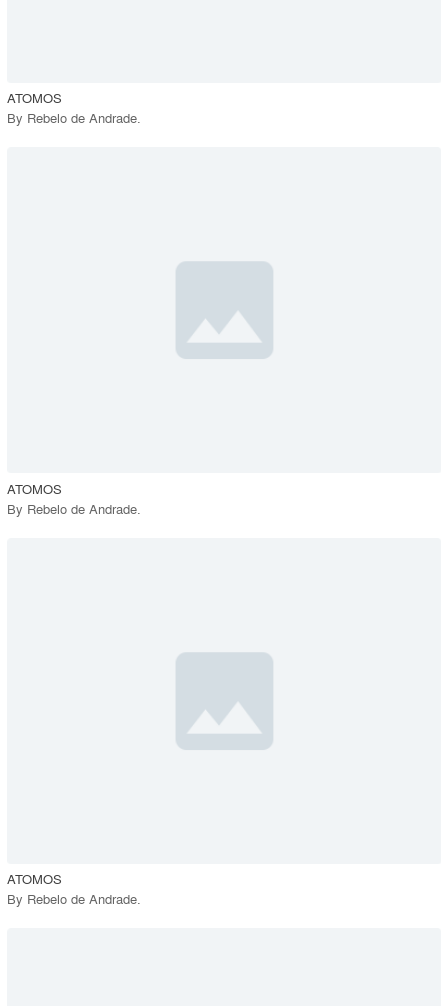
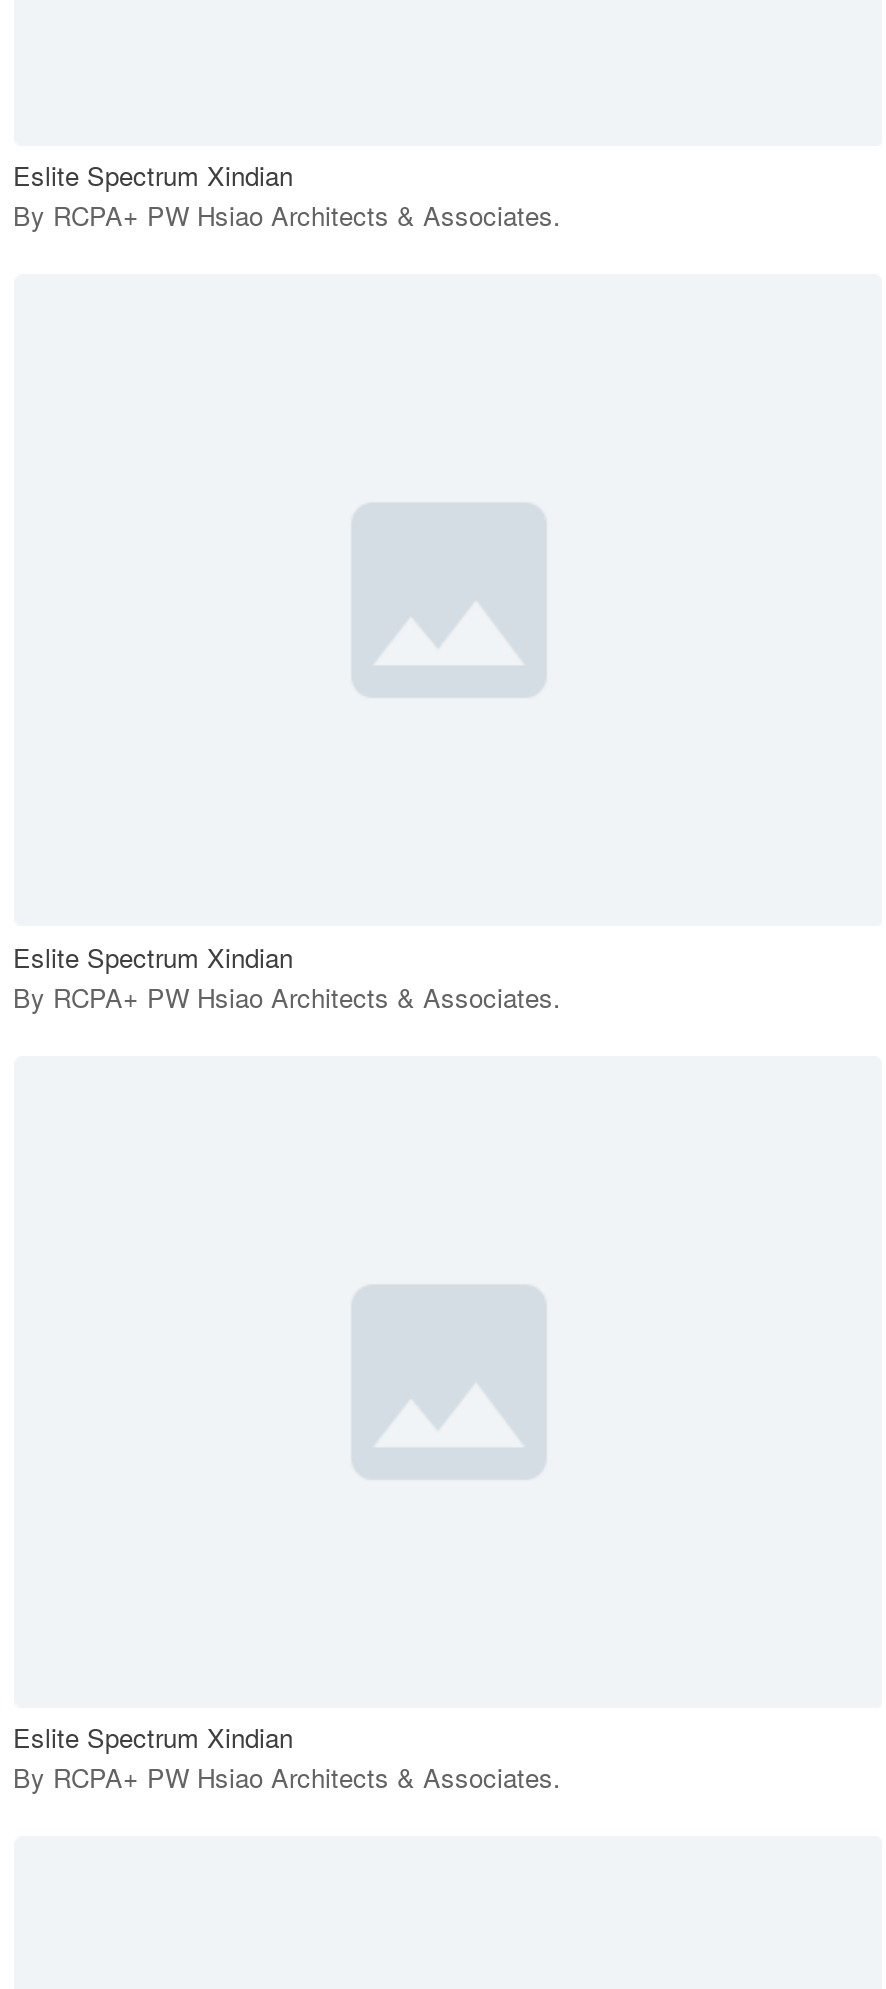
[6,88,140,127] ATOMOS | By Rebelo de Andrade. -> [13,156,561,234] Eslite Spectrum Xindian | By RCPA+ PW Hsiao Architects & Associates.
[6,478,140,517] ATOMOS | By Rebelo de Andrade. -> [13,937,561,1015] Eslite Spectrum Xindian | By RCPA+ PW Hsiao Architects & Associates.
[6,869,140,908] ATOMOS | By Rebelo de Andrade. -> [13,1718,561,1796] Eslite Spectrum Xindian | By RCPA+ PW Hsiao Architects & Associates.

